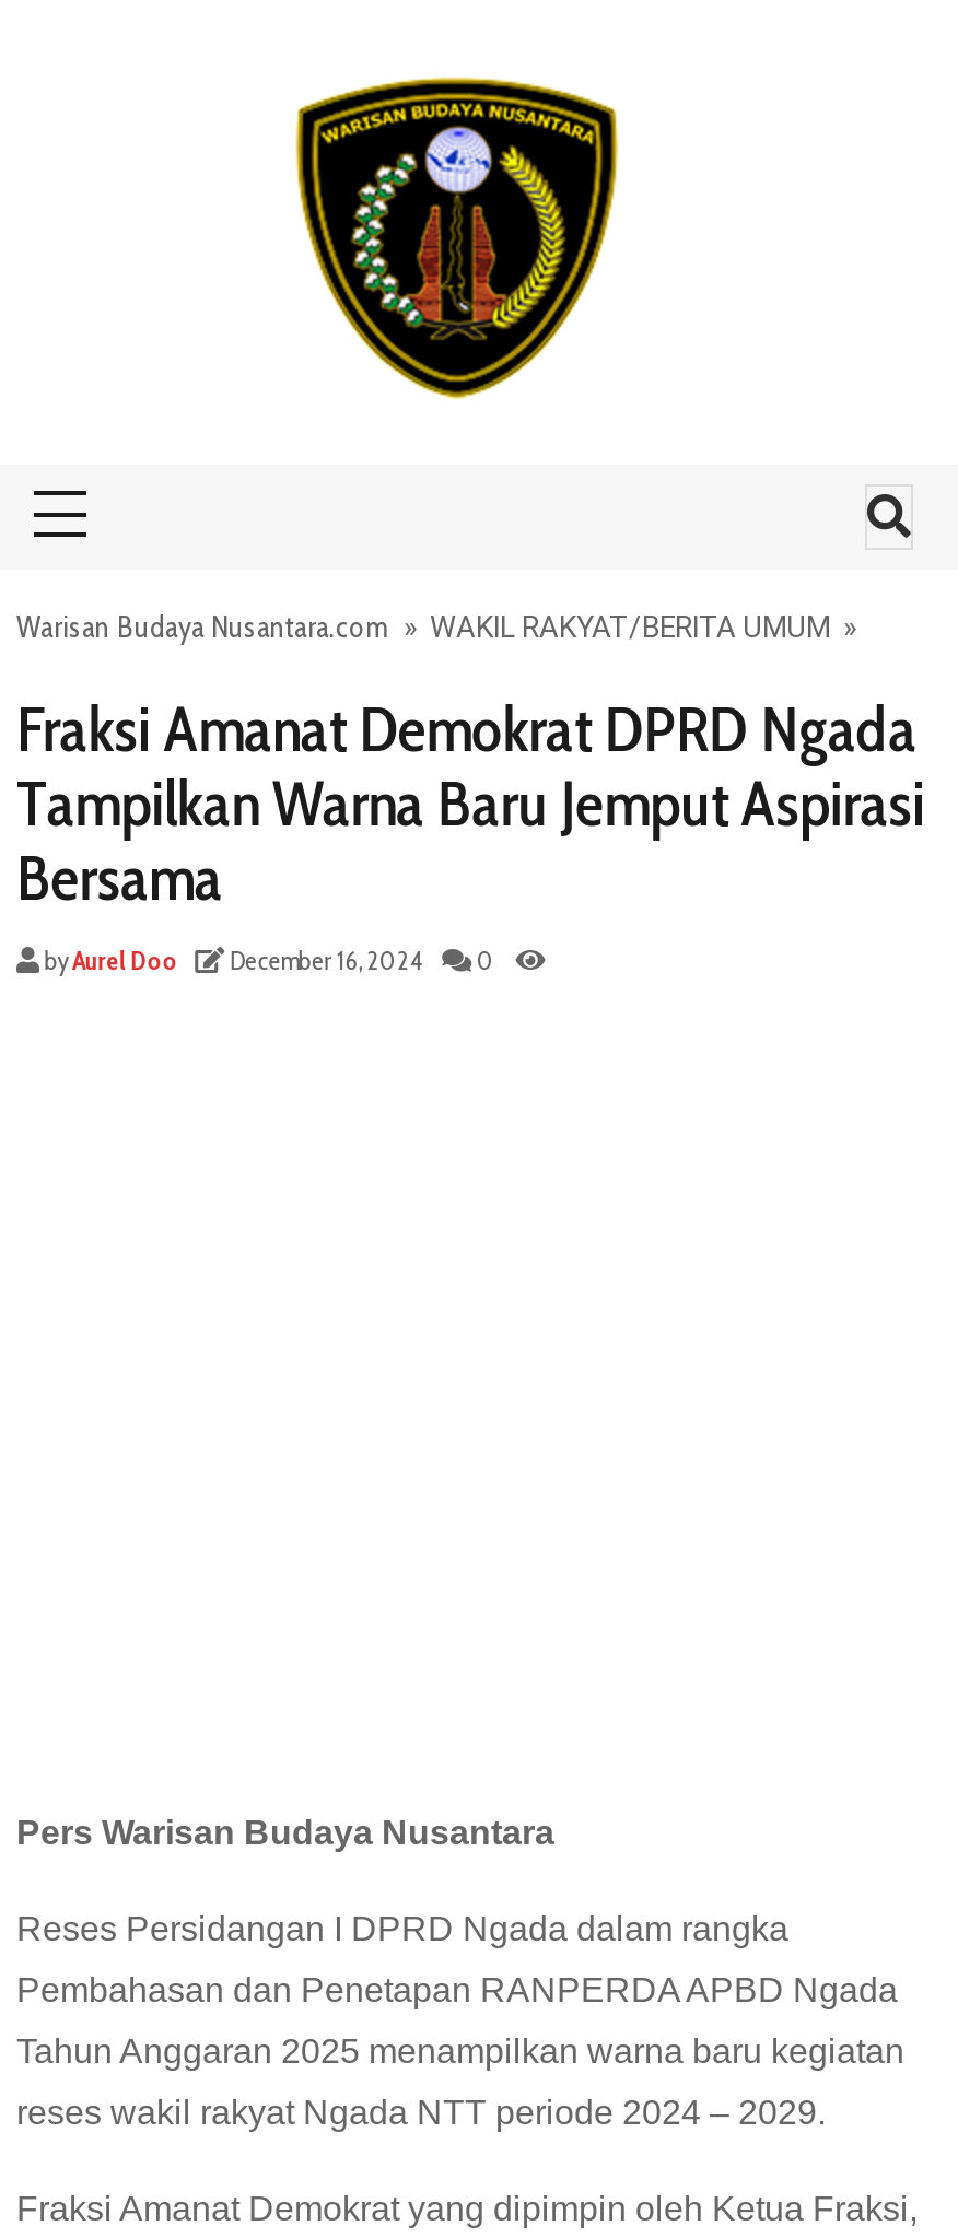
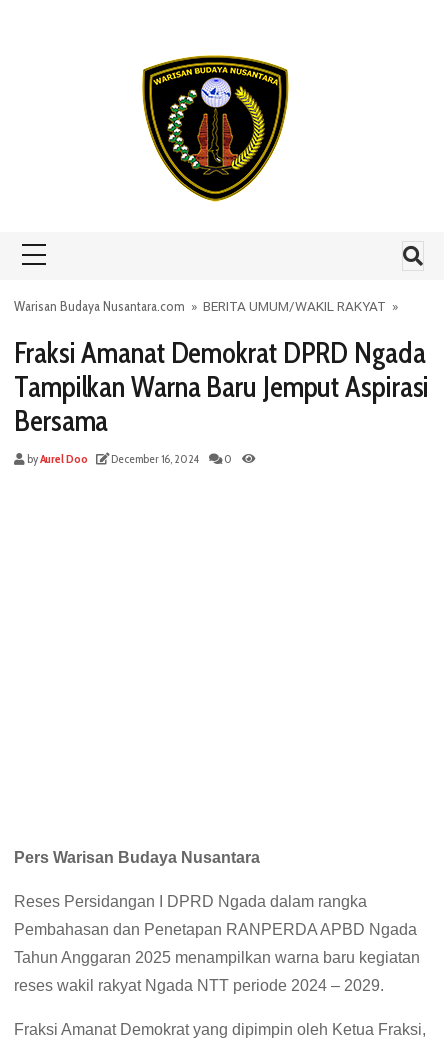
[16,609,869,644] Warisan Budaya Nusantara.com» WAKIL RAKYAT/BERITA UMUM» -> [14,298,404,314] Warisan Budaya Nusantara.com» BERITA UMUM/WAKIL RAKYAT»

